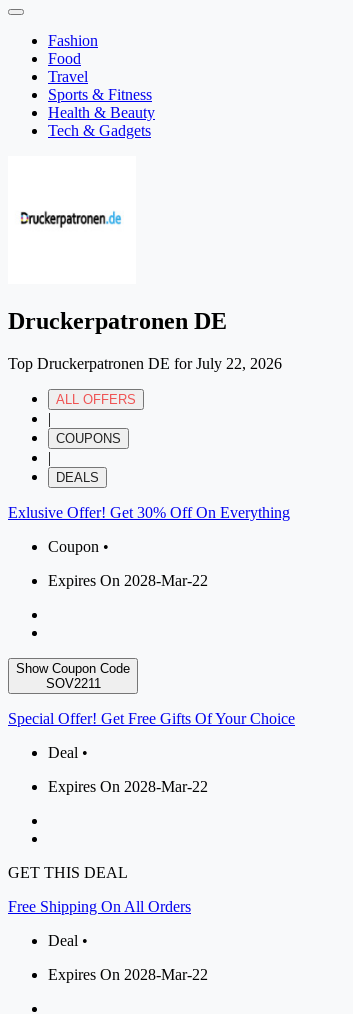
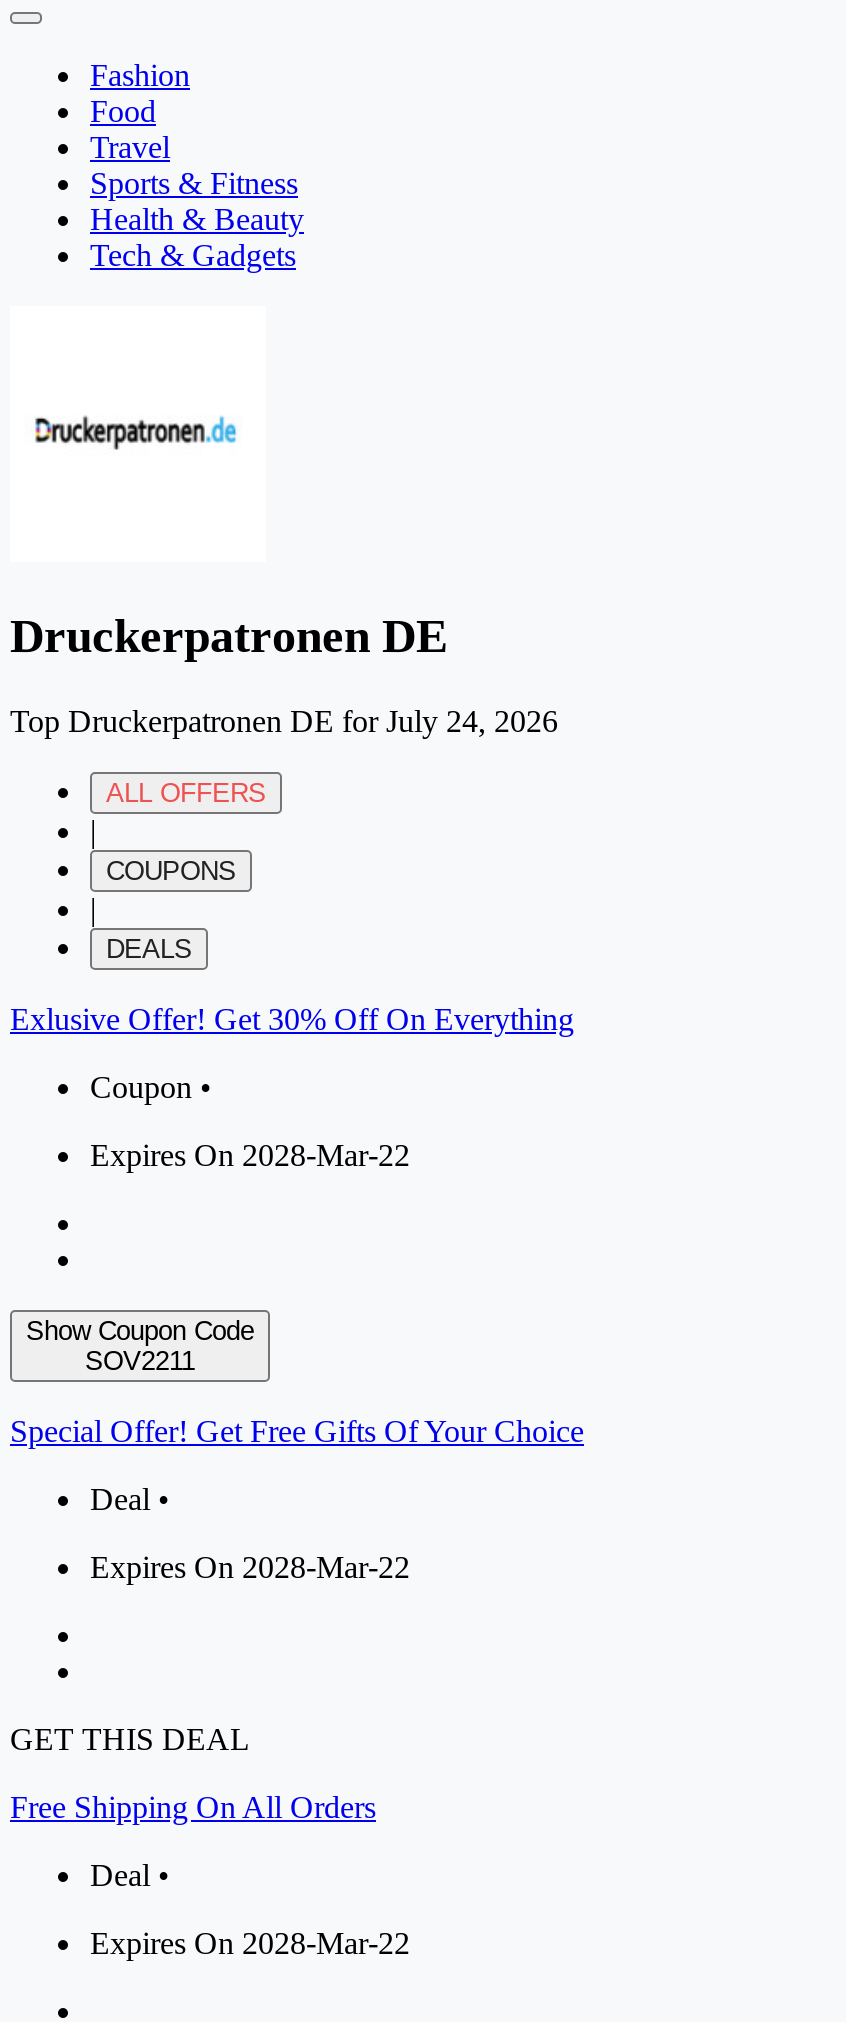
[8,355,282,372] Top Druckerpatronen DE for July 22, 2026 -> [10,704,558,738] Top Druckerpatronen DE for July 24, 2026

